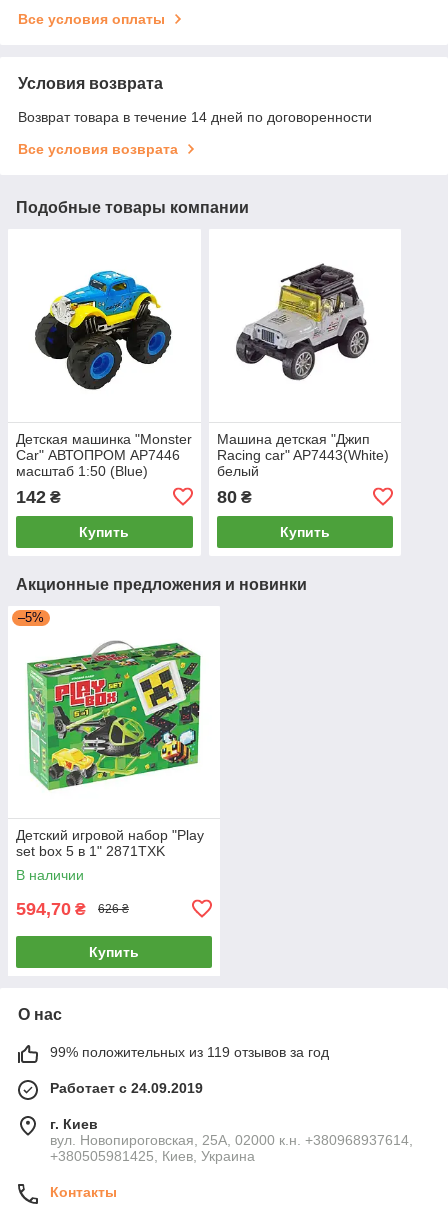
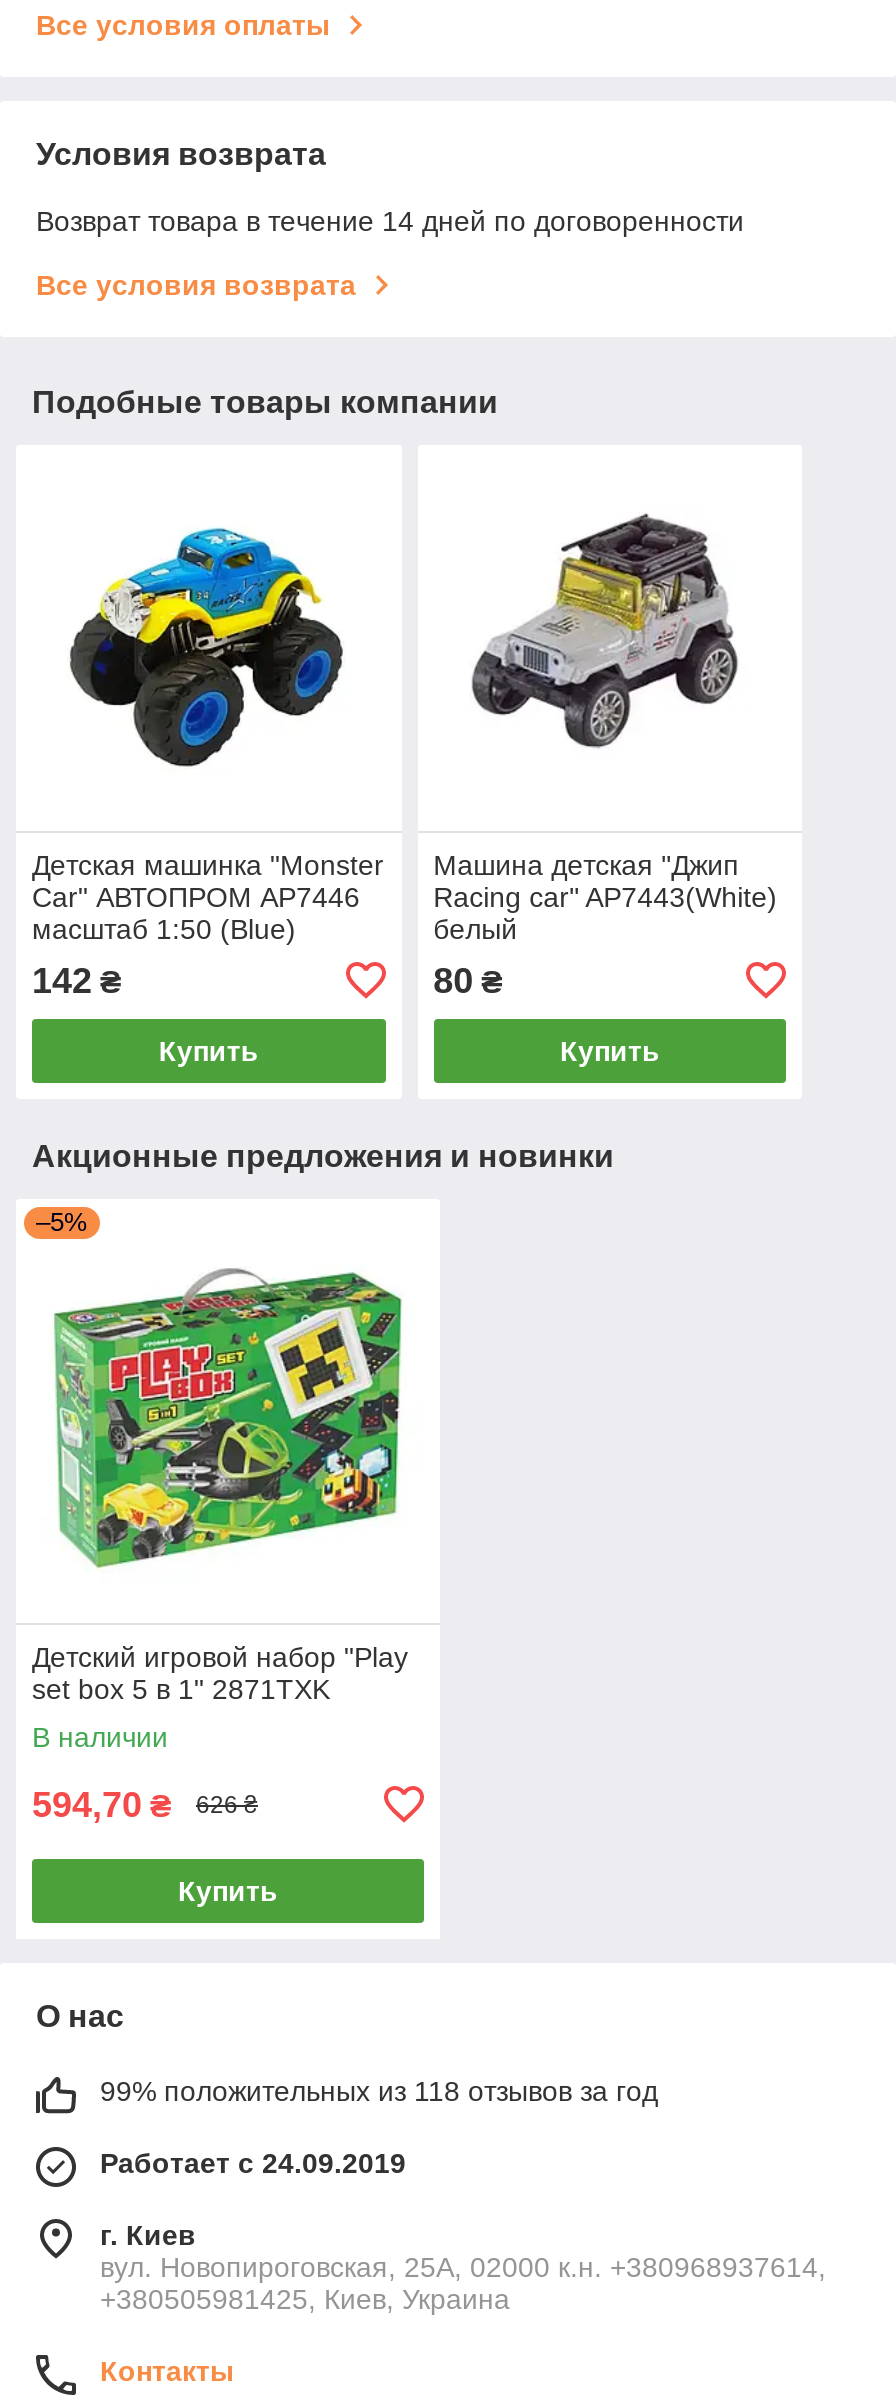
[50,1044,329,1060] 99% положительных из 119 отзывов за год -> [100,2075,658,2107] 99% положительных из 118 отзывов за год

